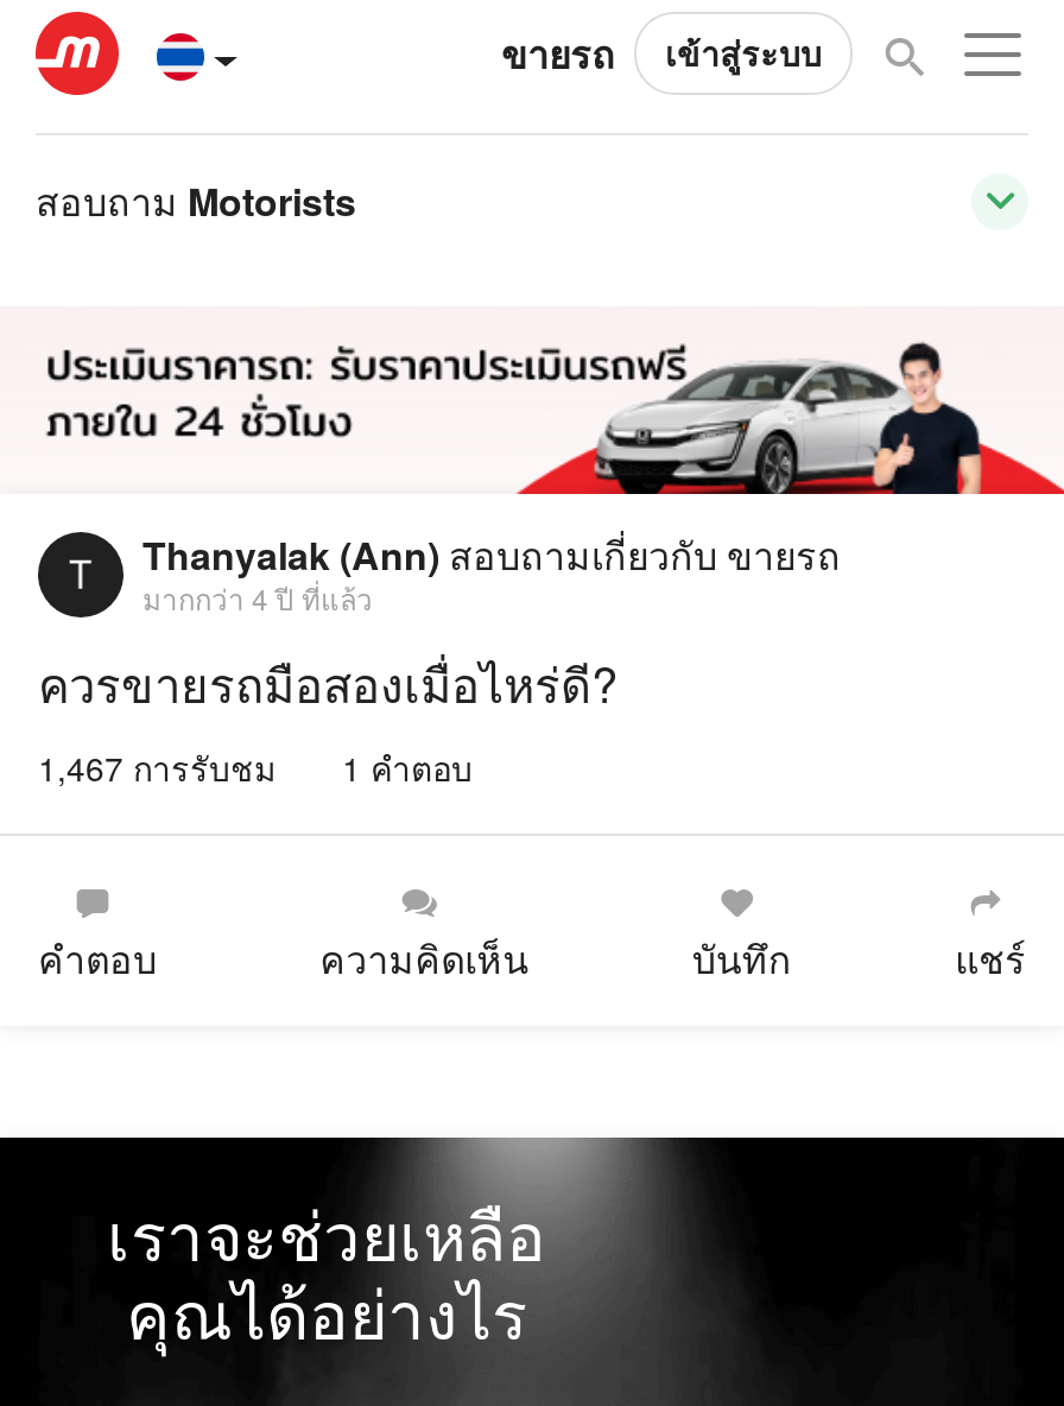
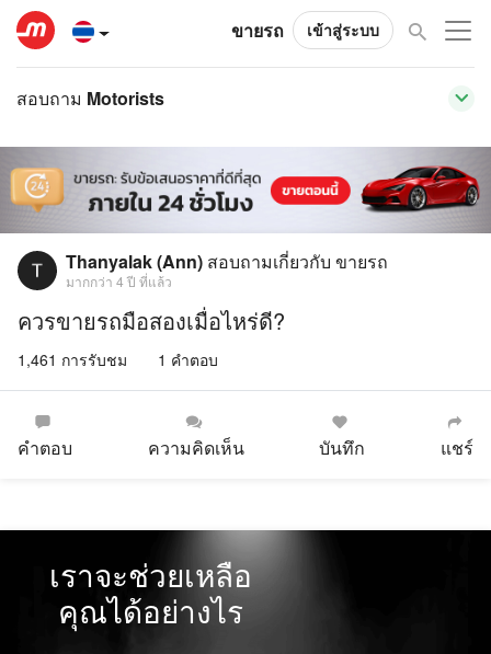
[7,309,1057,496] [image] -> [3,147,488,234] [image]
[38,743,275,791] 1,467 การรับชม -> [18,348,127,370] 1,461 การรับชม

